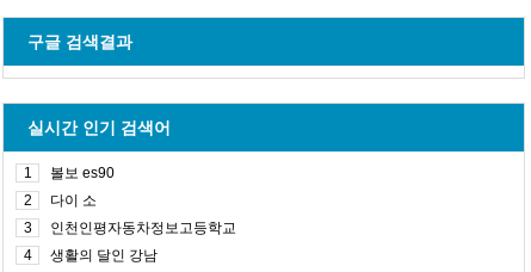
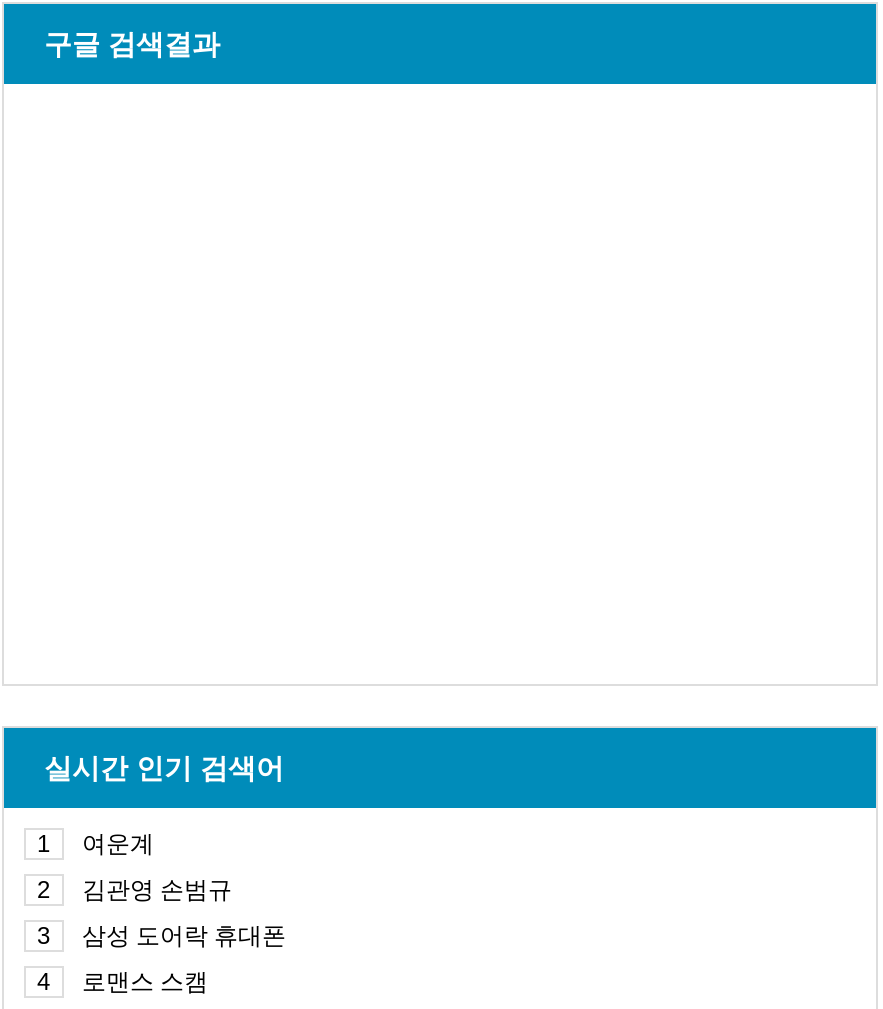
[50,165,115,181] 볼보 es90 -> [82,830,154,858] 여운계
[50,192,97,209] 다이 소 -> [82,876,232,904] 김관영 손범규
[50,220,236,236] 인천인평자동차정보고등학교 -> [82,922,286,950] 삼성 도어락 휴대폰
[50,247,158,264] 생활의 달인 강남 -> [82,968,208,996] 로맨스 스캠

